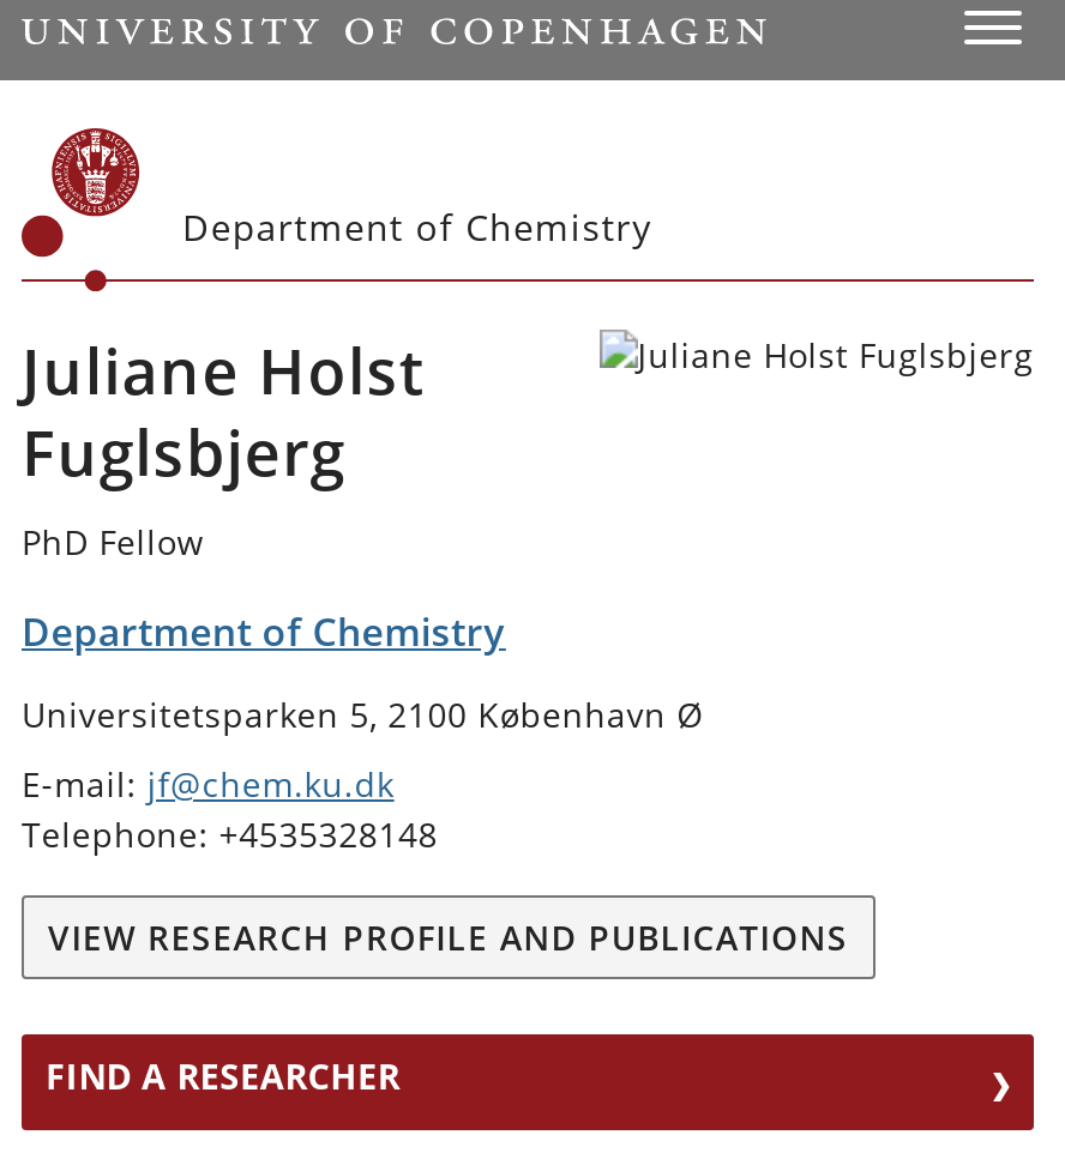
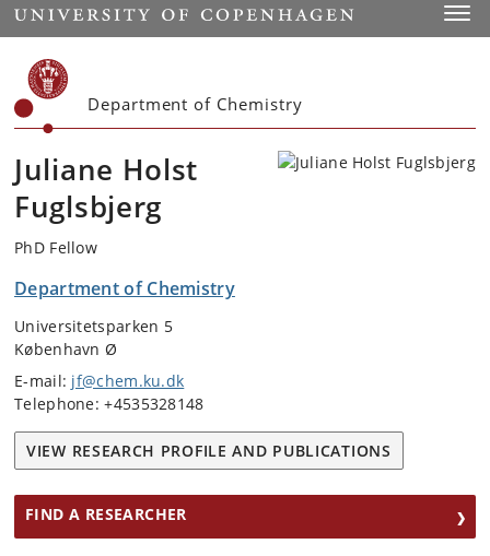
[22,692,704,737] Universitetsparken 5, 2100 København Ø -> [14,316,173,359] Universitetsparken 5 | København Ø

